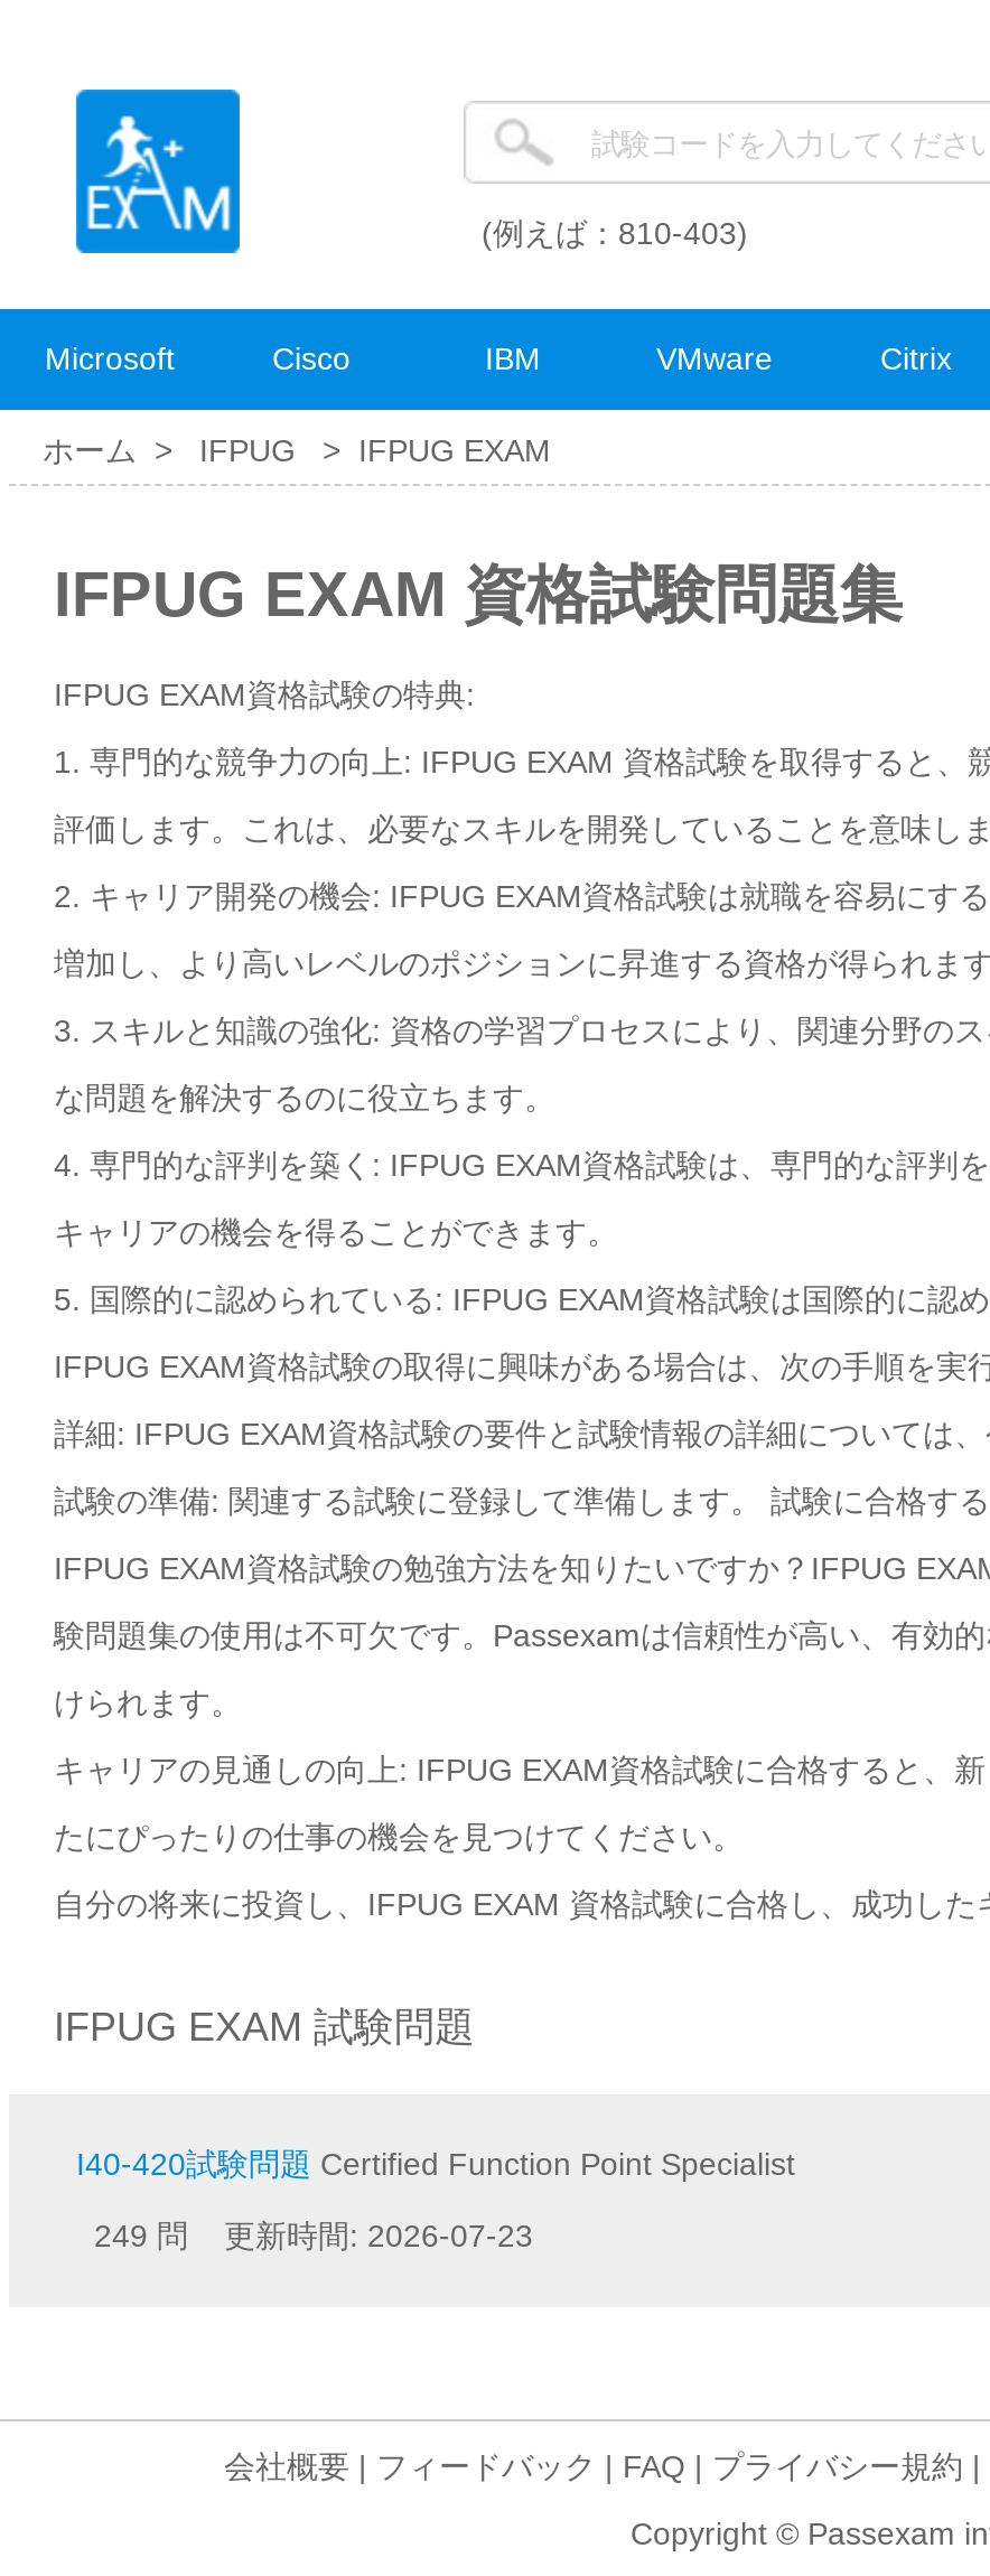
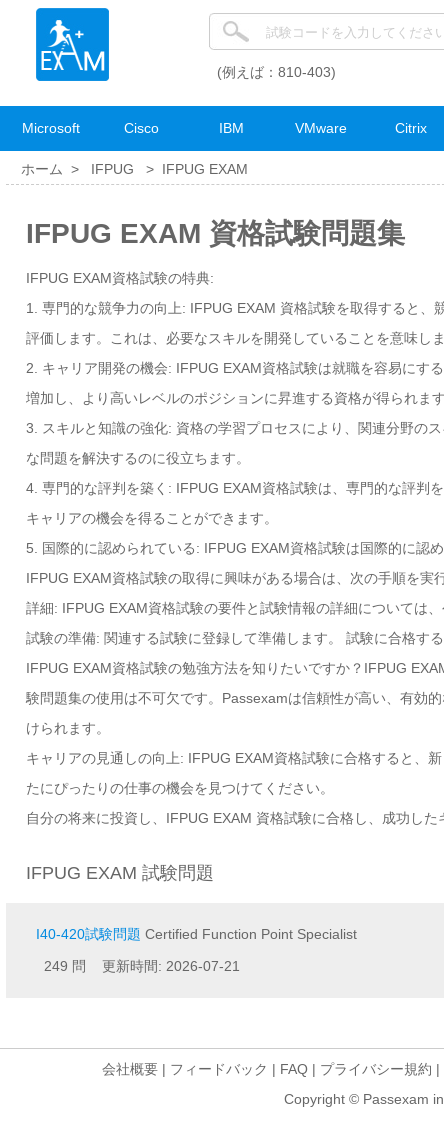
[76,2218,533,2253] 249 問 更新時間: 2026-07-23 -> [36,958,240,974] 249 問 更新時間: 2026-07-21

